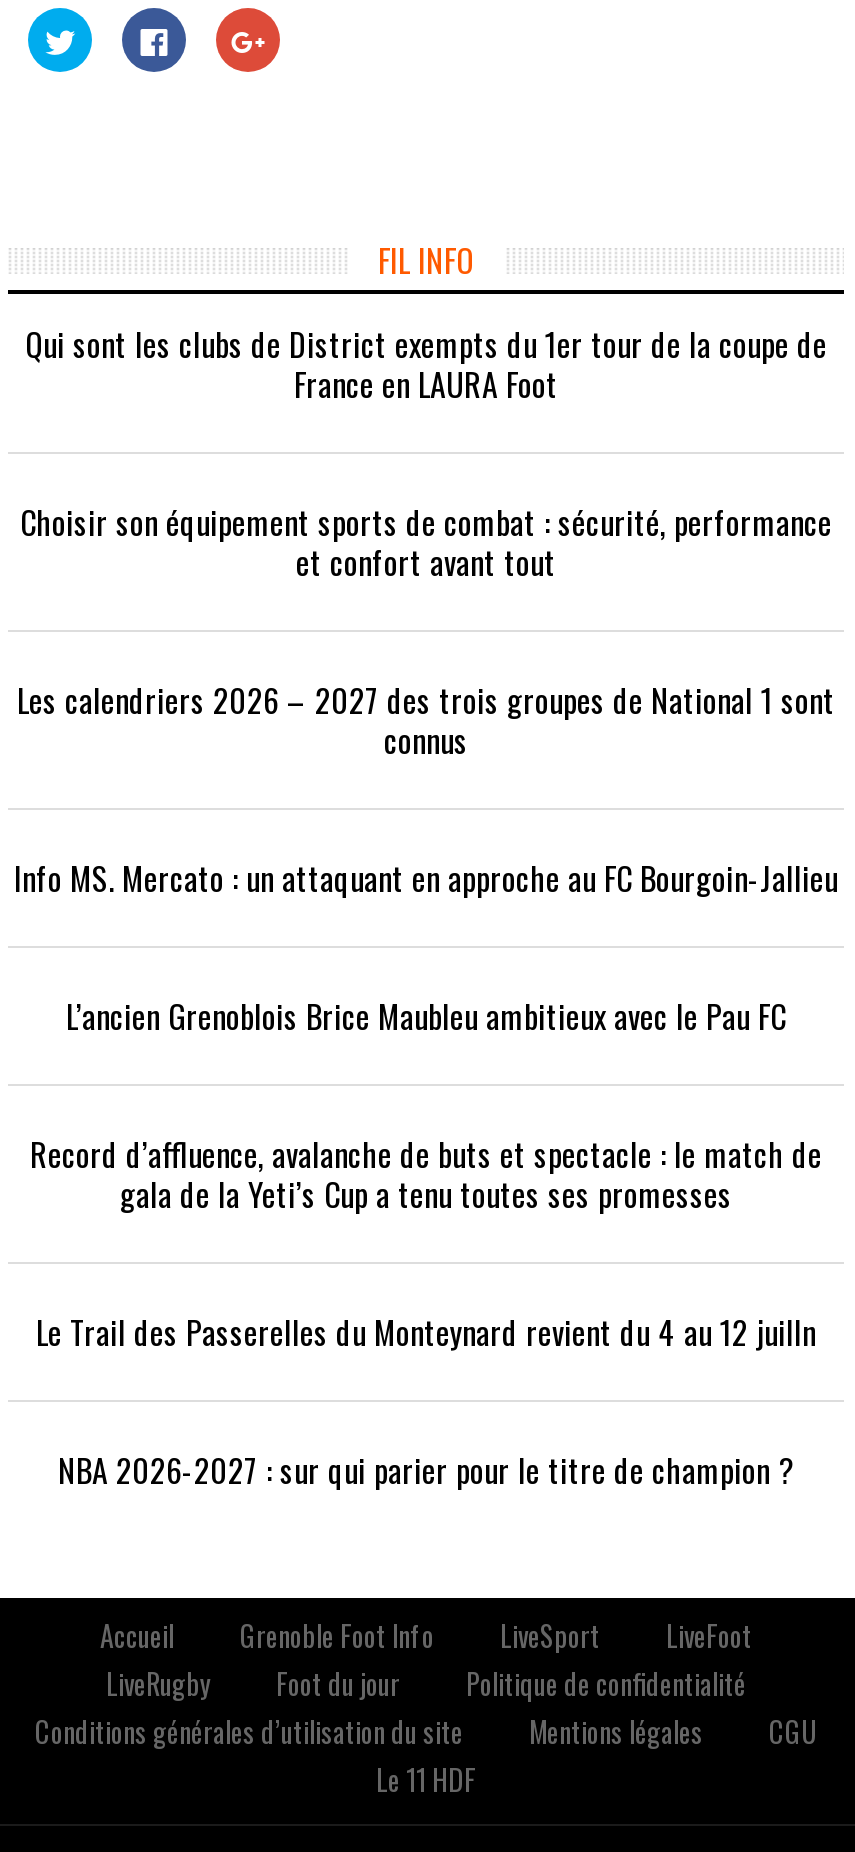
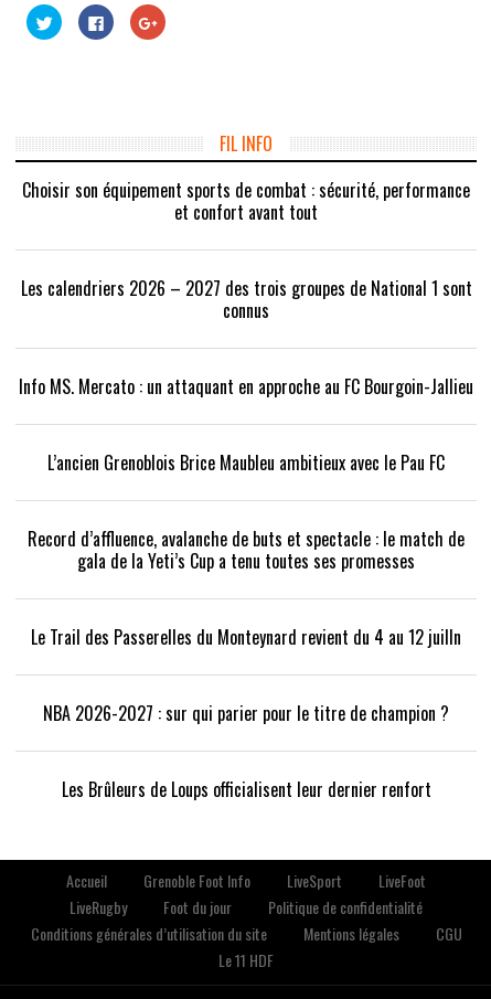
[25,319,827,407] Qui sont les clubs de District exempts du 1er tour de la coupe de | France en LAURA Foot -> none
moved [14,497,838,1493] -> [19,176,473,726]: Choisir son équipement sports de combat : sécurité, performance | et confort avant tout | Les calendriers 2026 – 2027 des trois groupes de National 1 sont | ... | Le Trail des Passerelles du Monteynard revient du 4 au 12 juilln | NBA 2026-2027 : sur qui parier pour le titre de champion ?
none -> [61,776,431,802] Les Brûleurs de Loups officialisent leur dernier renfort

